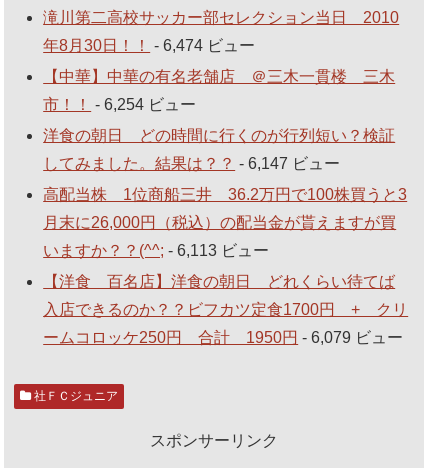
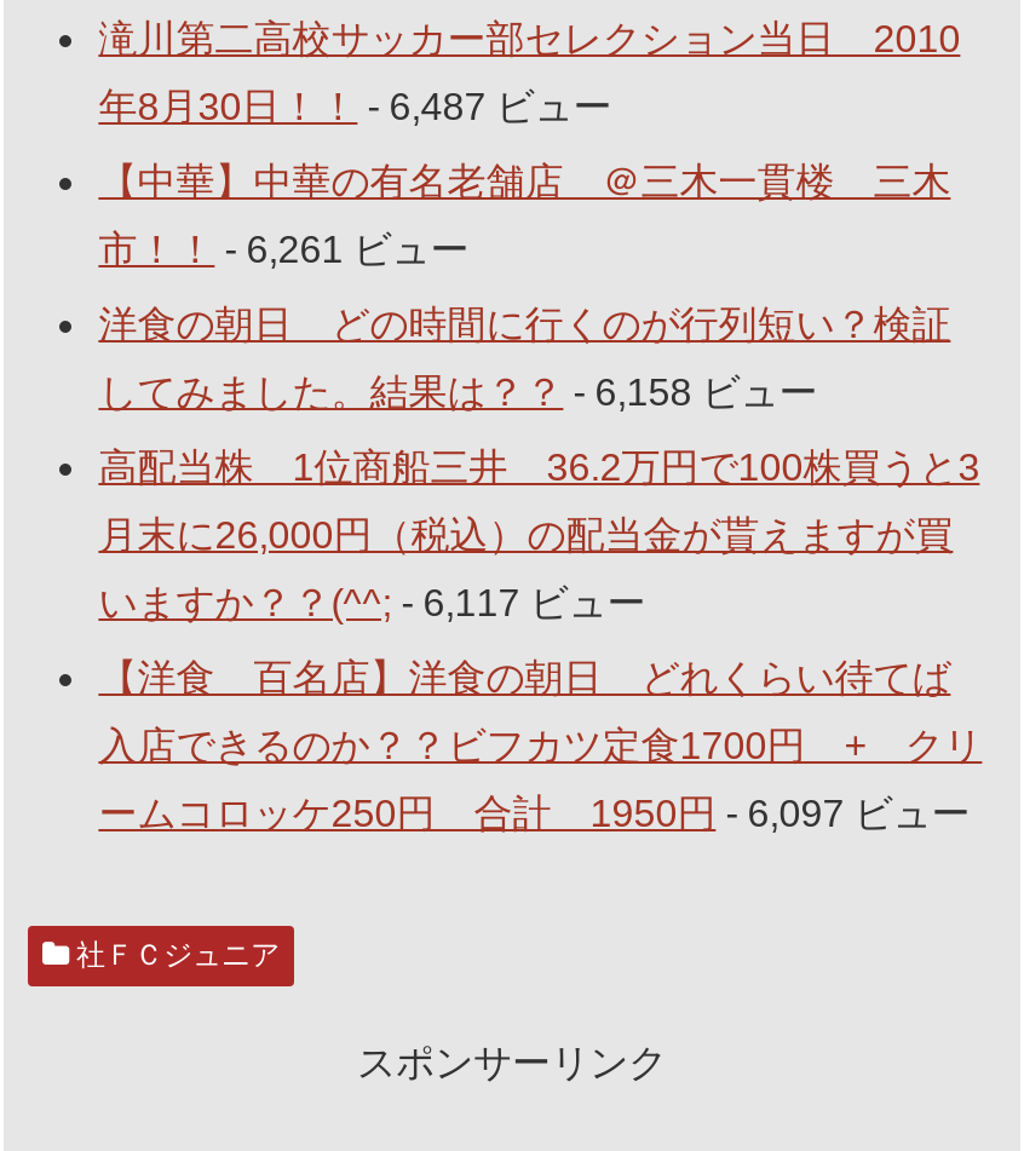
[43,37,255,54] 年8月30日！！- 6,474 ビュー -> [99,85,612,126] 年8月30日！！- 6,487 ビュー
[43,96,196,113] 市！！- 6,254 ビュー -> [99,228,469,269] 市！！- 6,261 ビュー
[43,155,340,172] してみました。結果は？？- 6,147 ビュー -> [99,371,818,412] してみました。結果は？？- 6,158 ビュー
[43,242,269,259] いますか？？(^^; - 6,113 ビュー -> [99,582,646,624] いますか？？(^^; - 6,117 ビュー
[43,329,403,346] ームコロッケ250円 合計 1950円- 6,079 ビュー -> [99,793,970,835] ームコロッケ250円 合計 1950円- 6,097 ビュー

